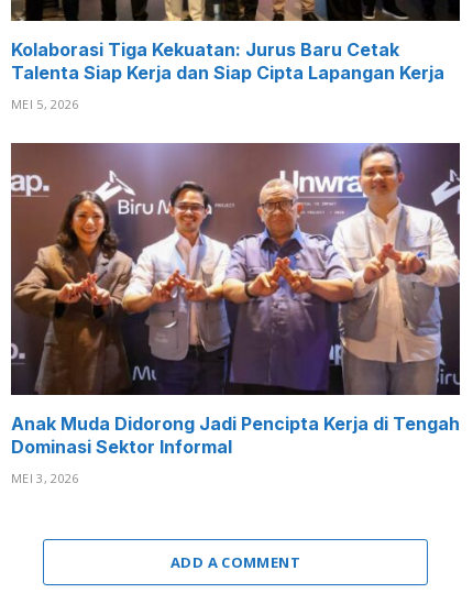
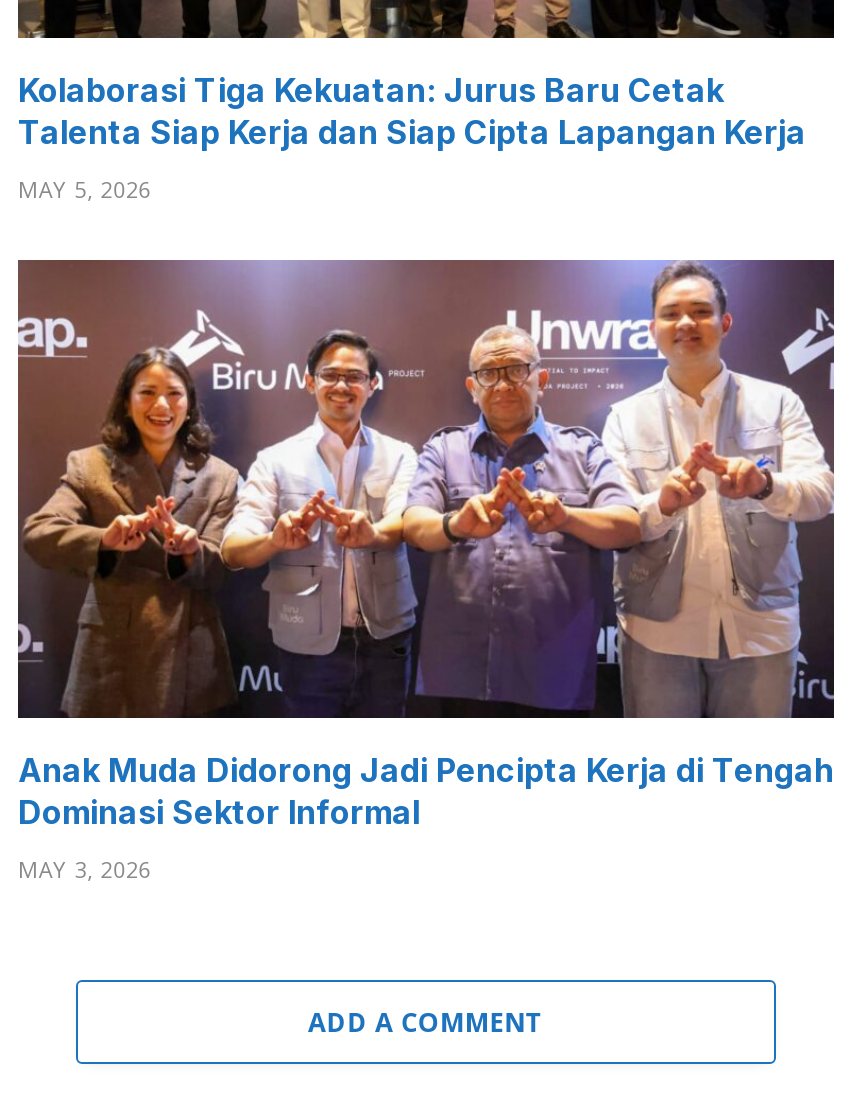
[11,96,79,112] MEI 5, 2026 -> [18,174,151,204] MAY 5, 2026
[11,470,79,487] MEI 3, 2026 -> [18,855,151,885] MAY 3, 2026

